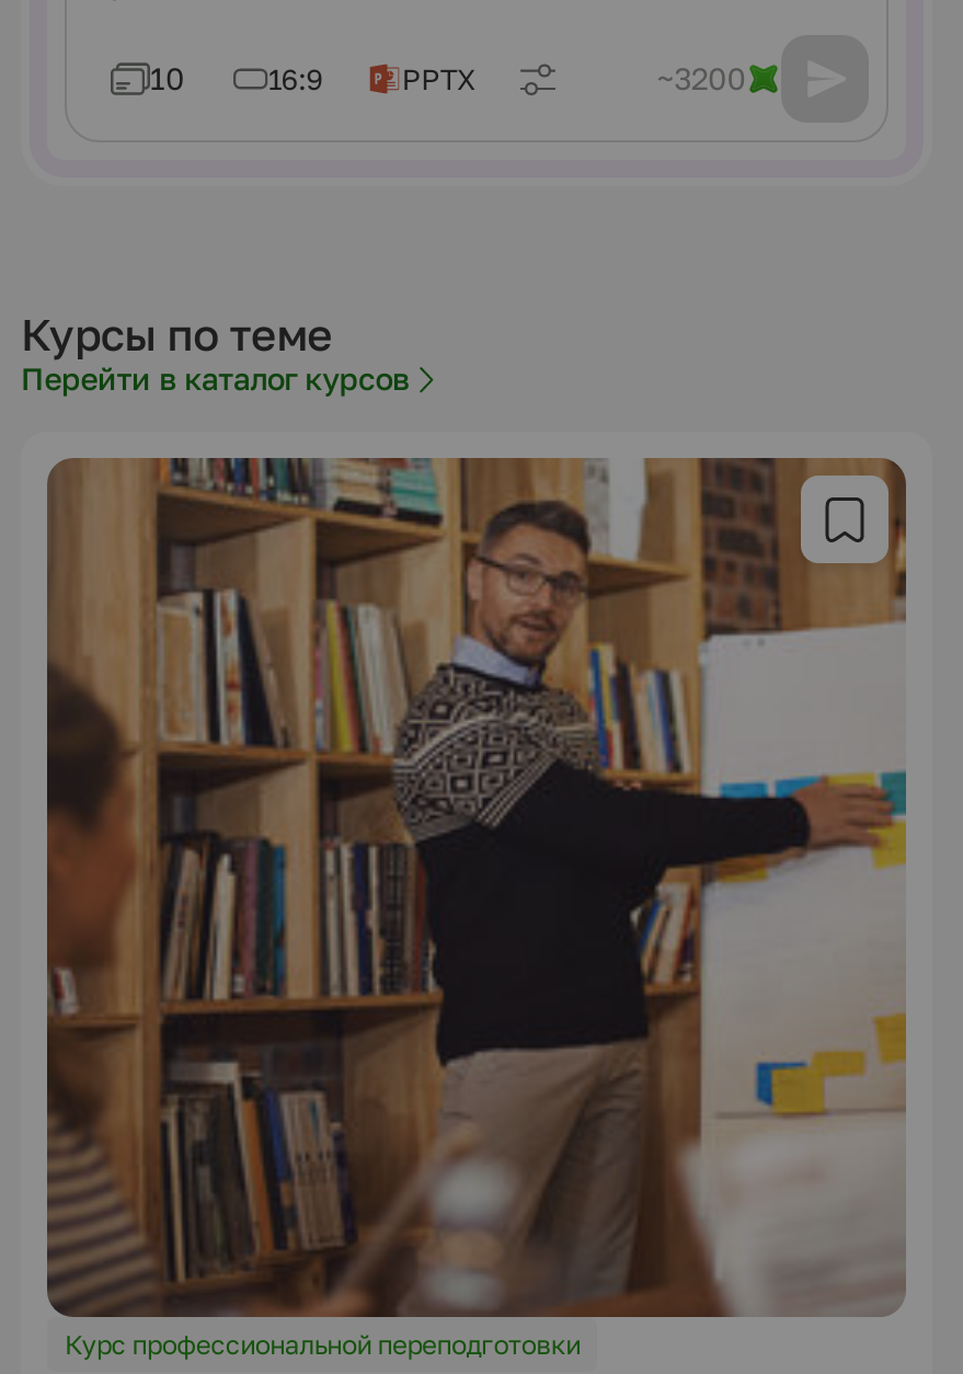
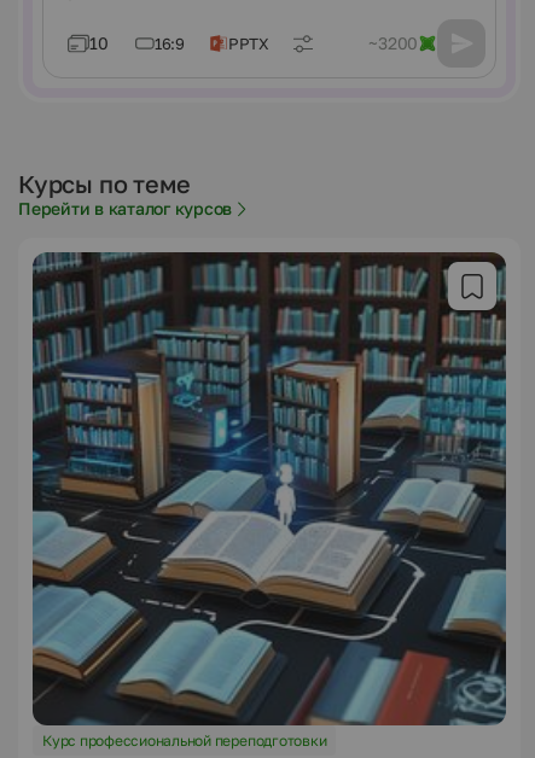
[45,456,908,1319] [image] -> [31,251,507,727] [image]

